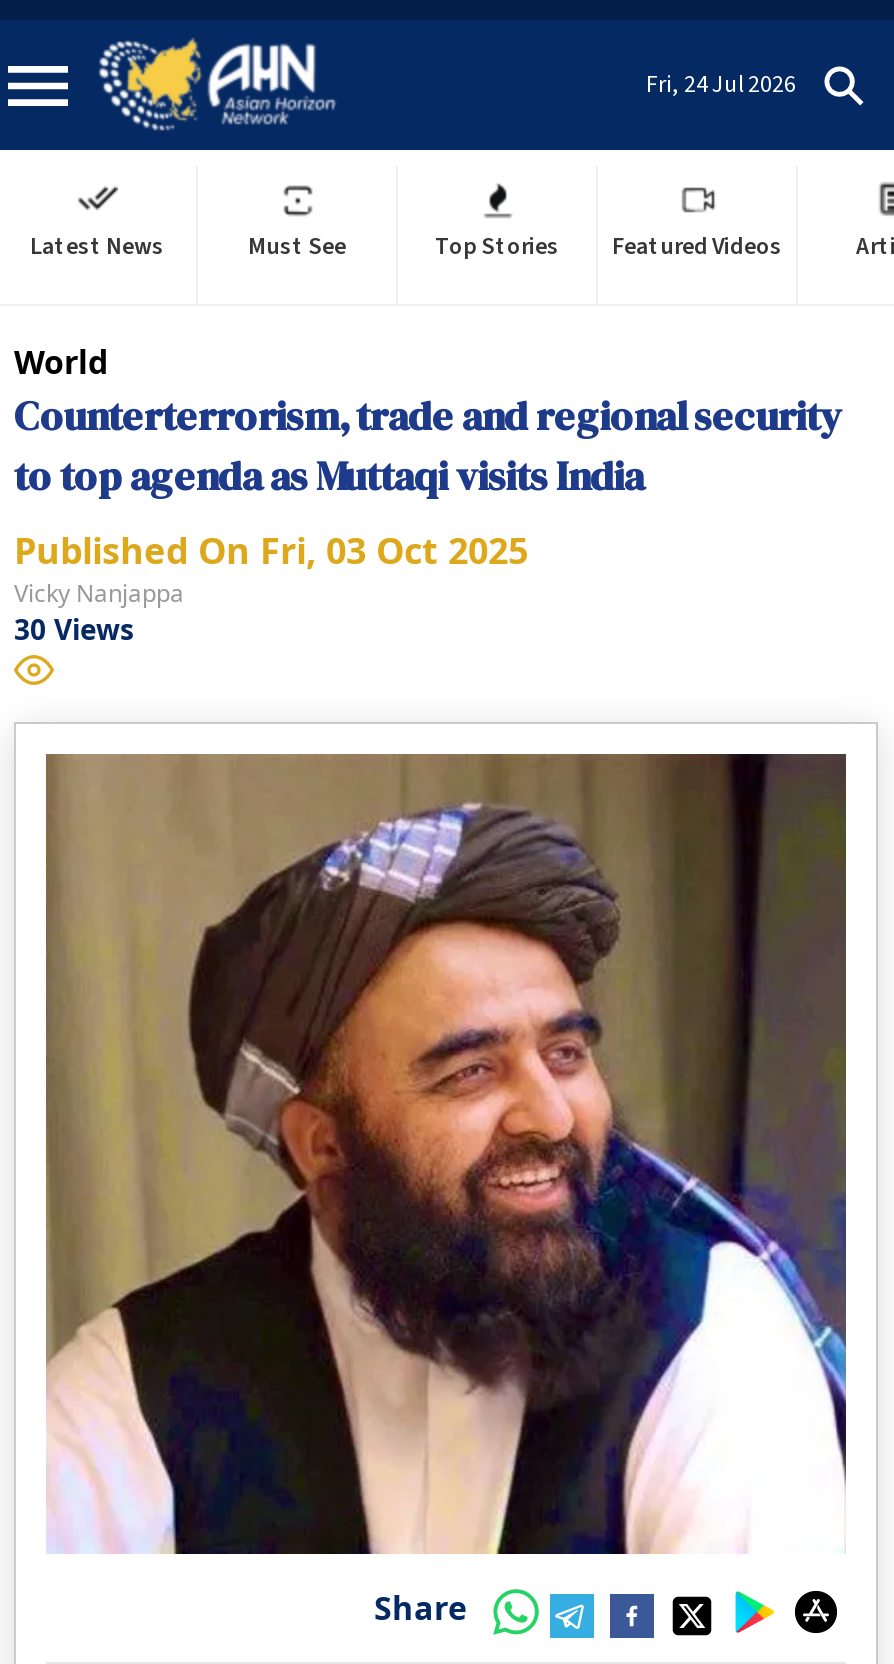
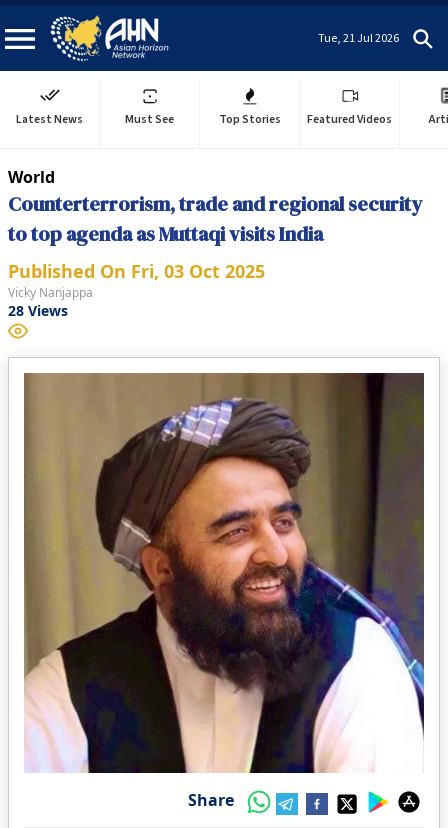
[646,67,796,101] Fri, 24 Jul 2026 -> [318,29,399,46] Tue, 21 Jul 2026
[14,610,134,648] 30 Views -> [8,301,68,320] 28 Views

